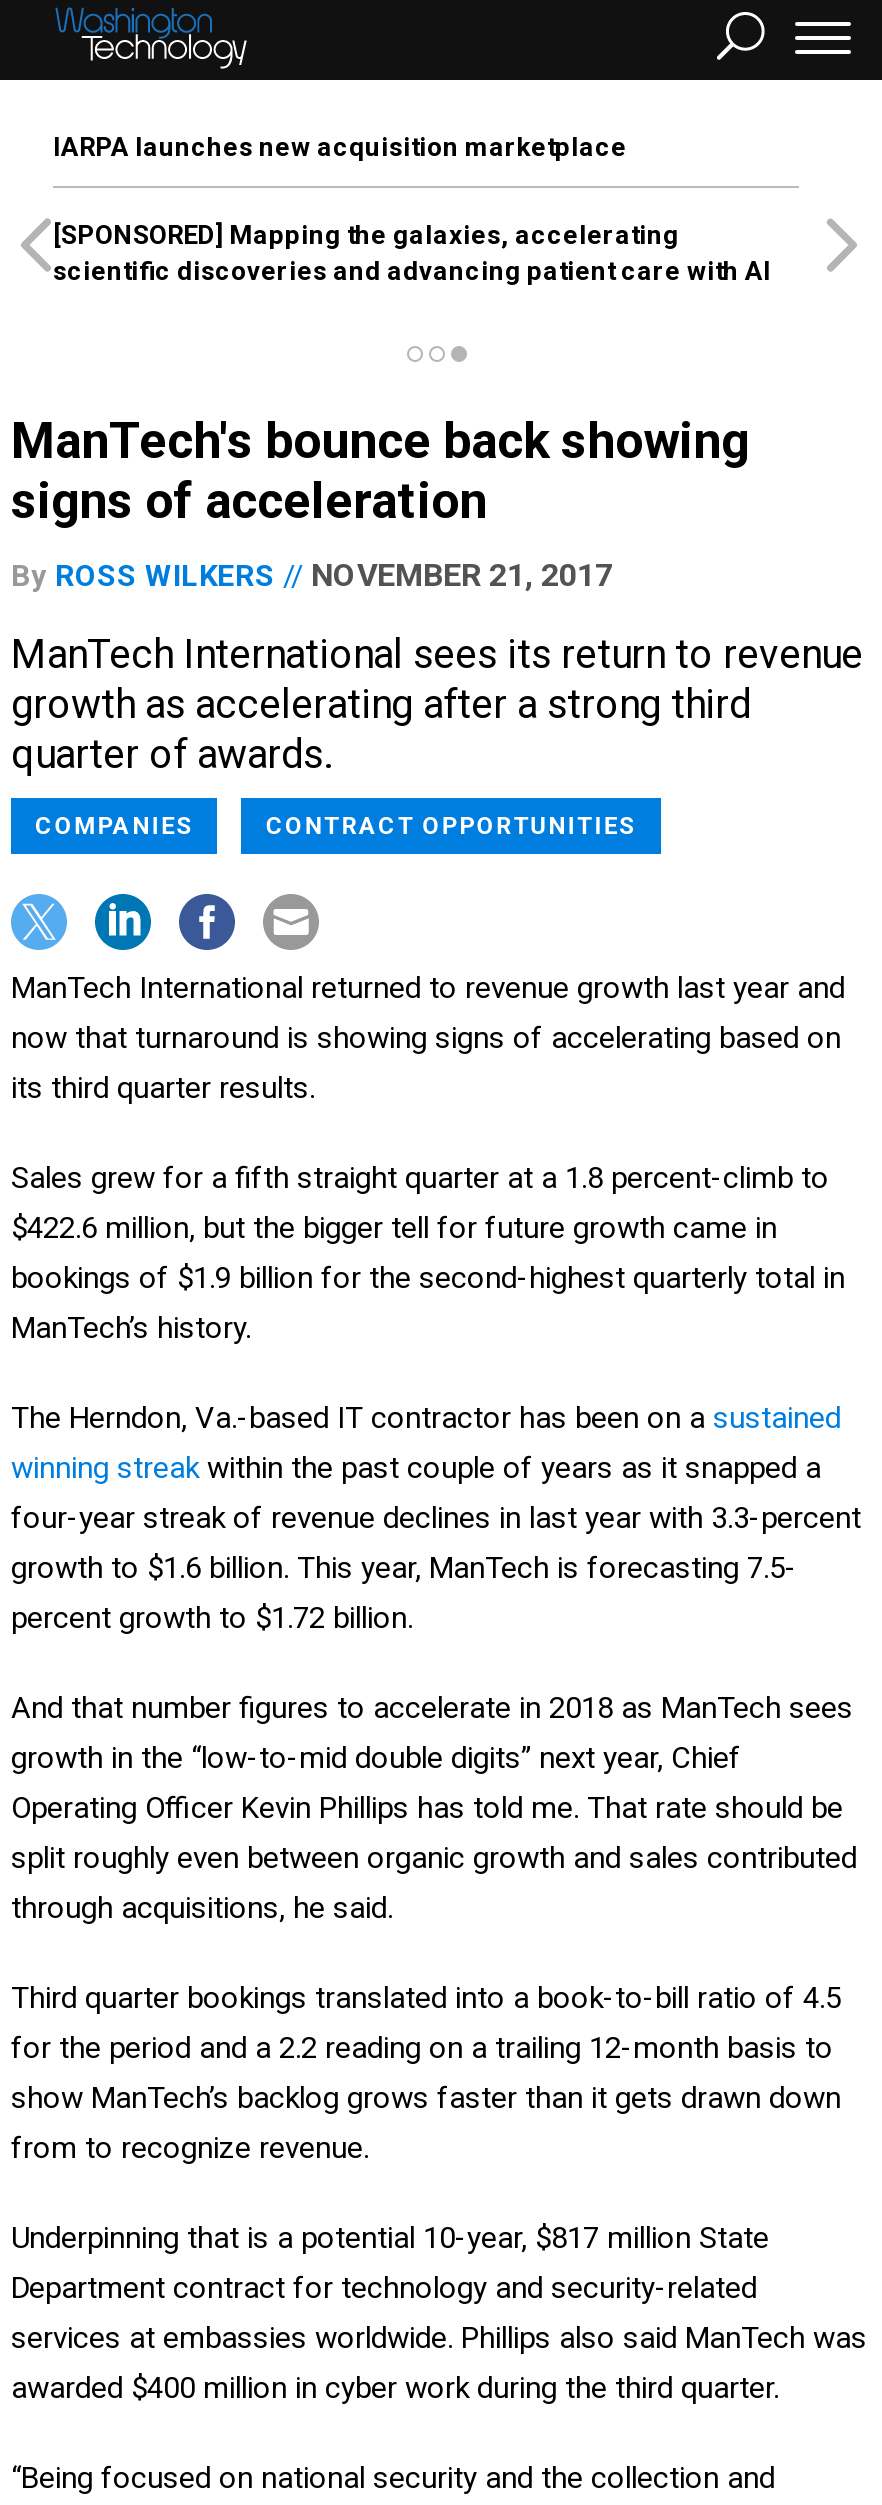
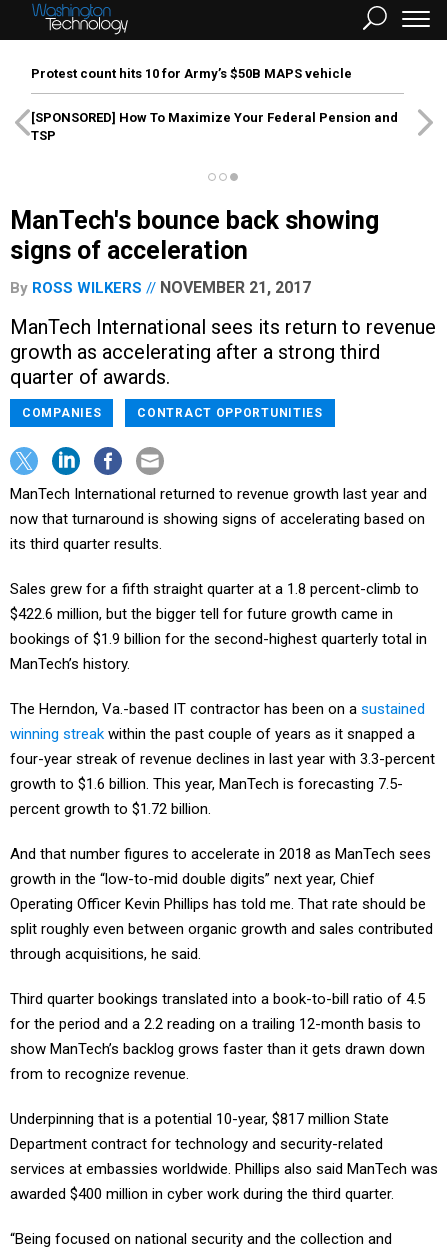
[53,132,627,162] IARPA launches new acquisition marketplace -> [31,66,352,81] Protest count hits 10 for Army’s $50B MAPS vehicle
[53,220,771,286] [SPONSORED] Mapping the galaxies, accelerating | scientific discoveries and advancing patient care with AI -> [31,110,398,143] [SPONSORED] How To Maximize Your Federal Pension and | TSP

